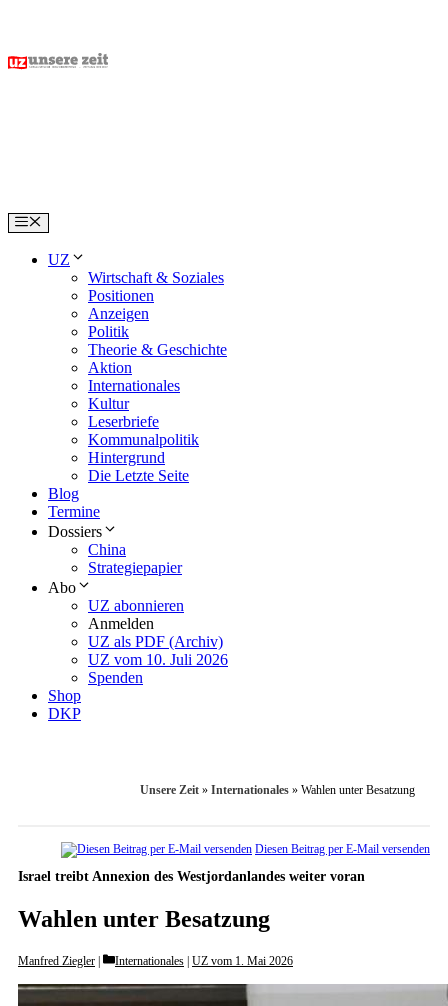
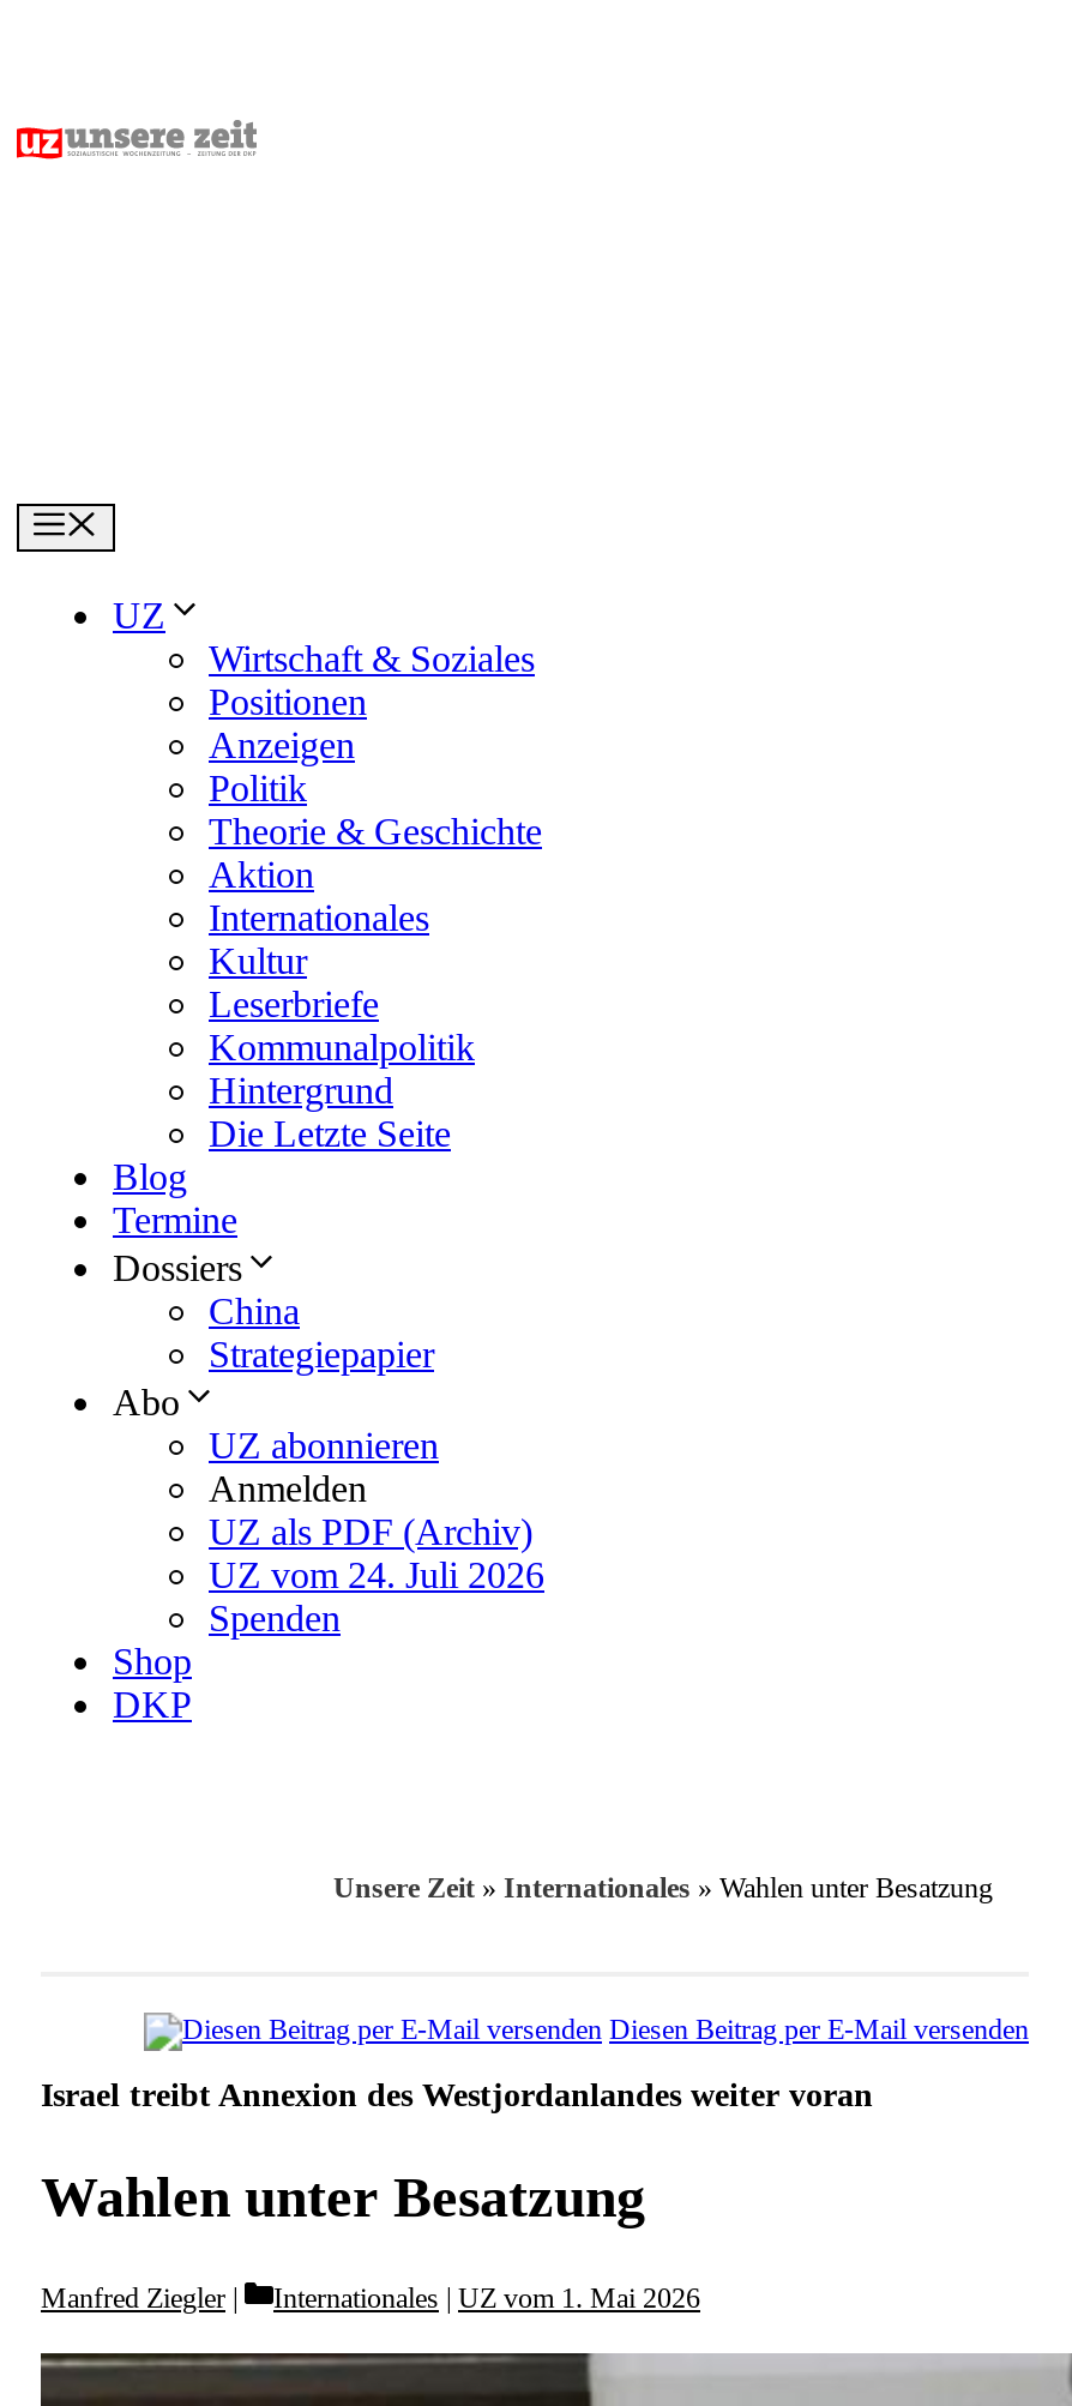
[88,651,228,668] UZ vom 10. Juli 2026 -> [209,1555,544,1596] UZ vom 24. Juli 2026

